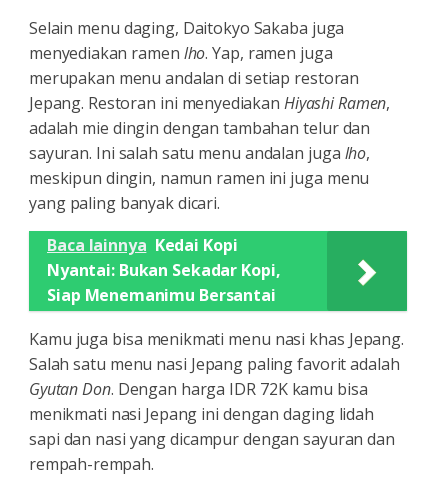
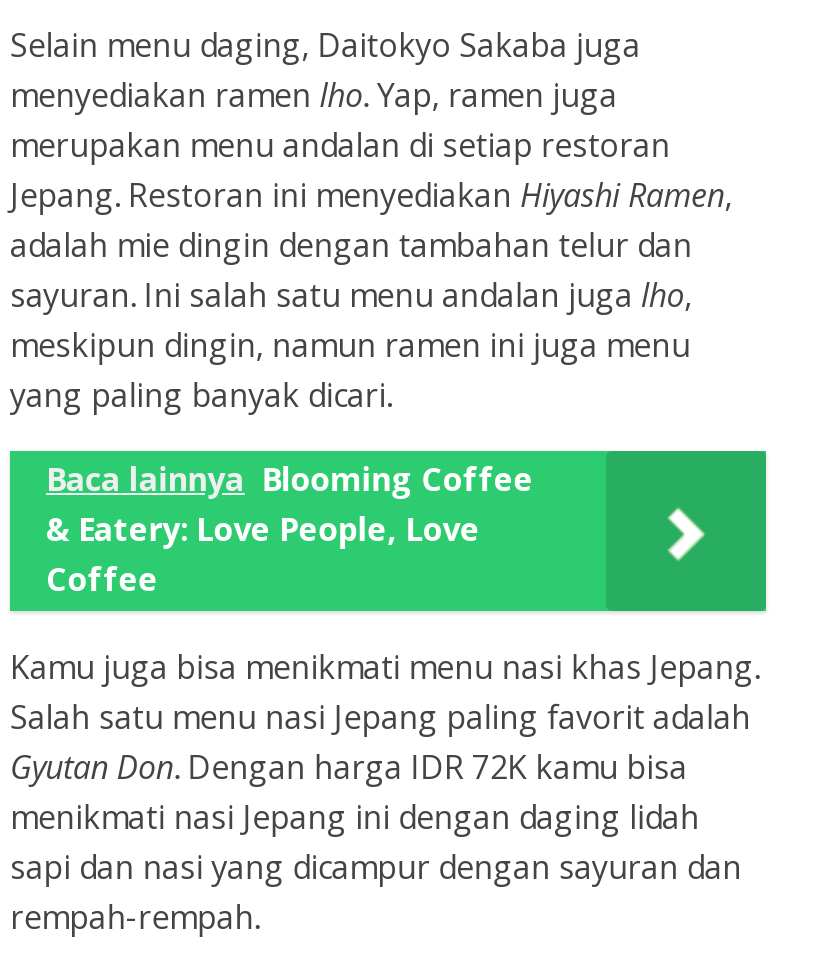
[47,234,280,306] Baca lainnya Kedai Kopi | Nyantai: Bukan Sekadar Kopi, | Siap Menemanimu Bersantai -> [46,456,533,600] Baca lainnya Blooming Coffee | & Eatery: Love People, Love | Coffee

